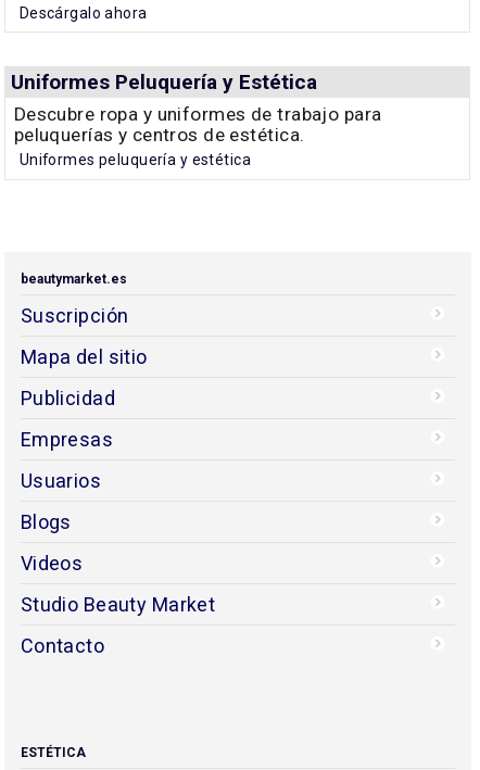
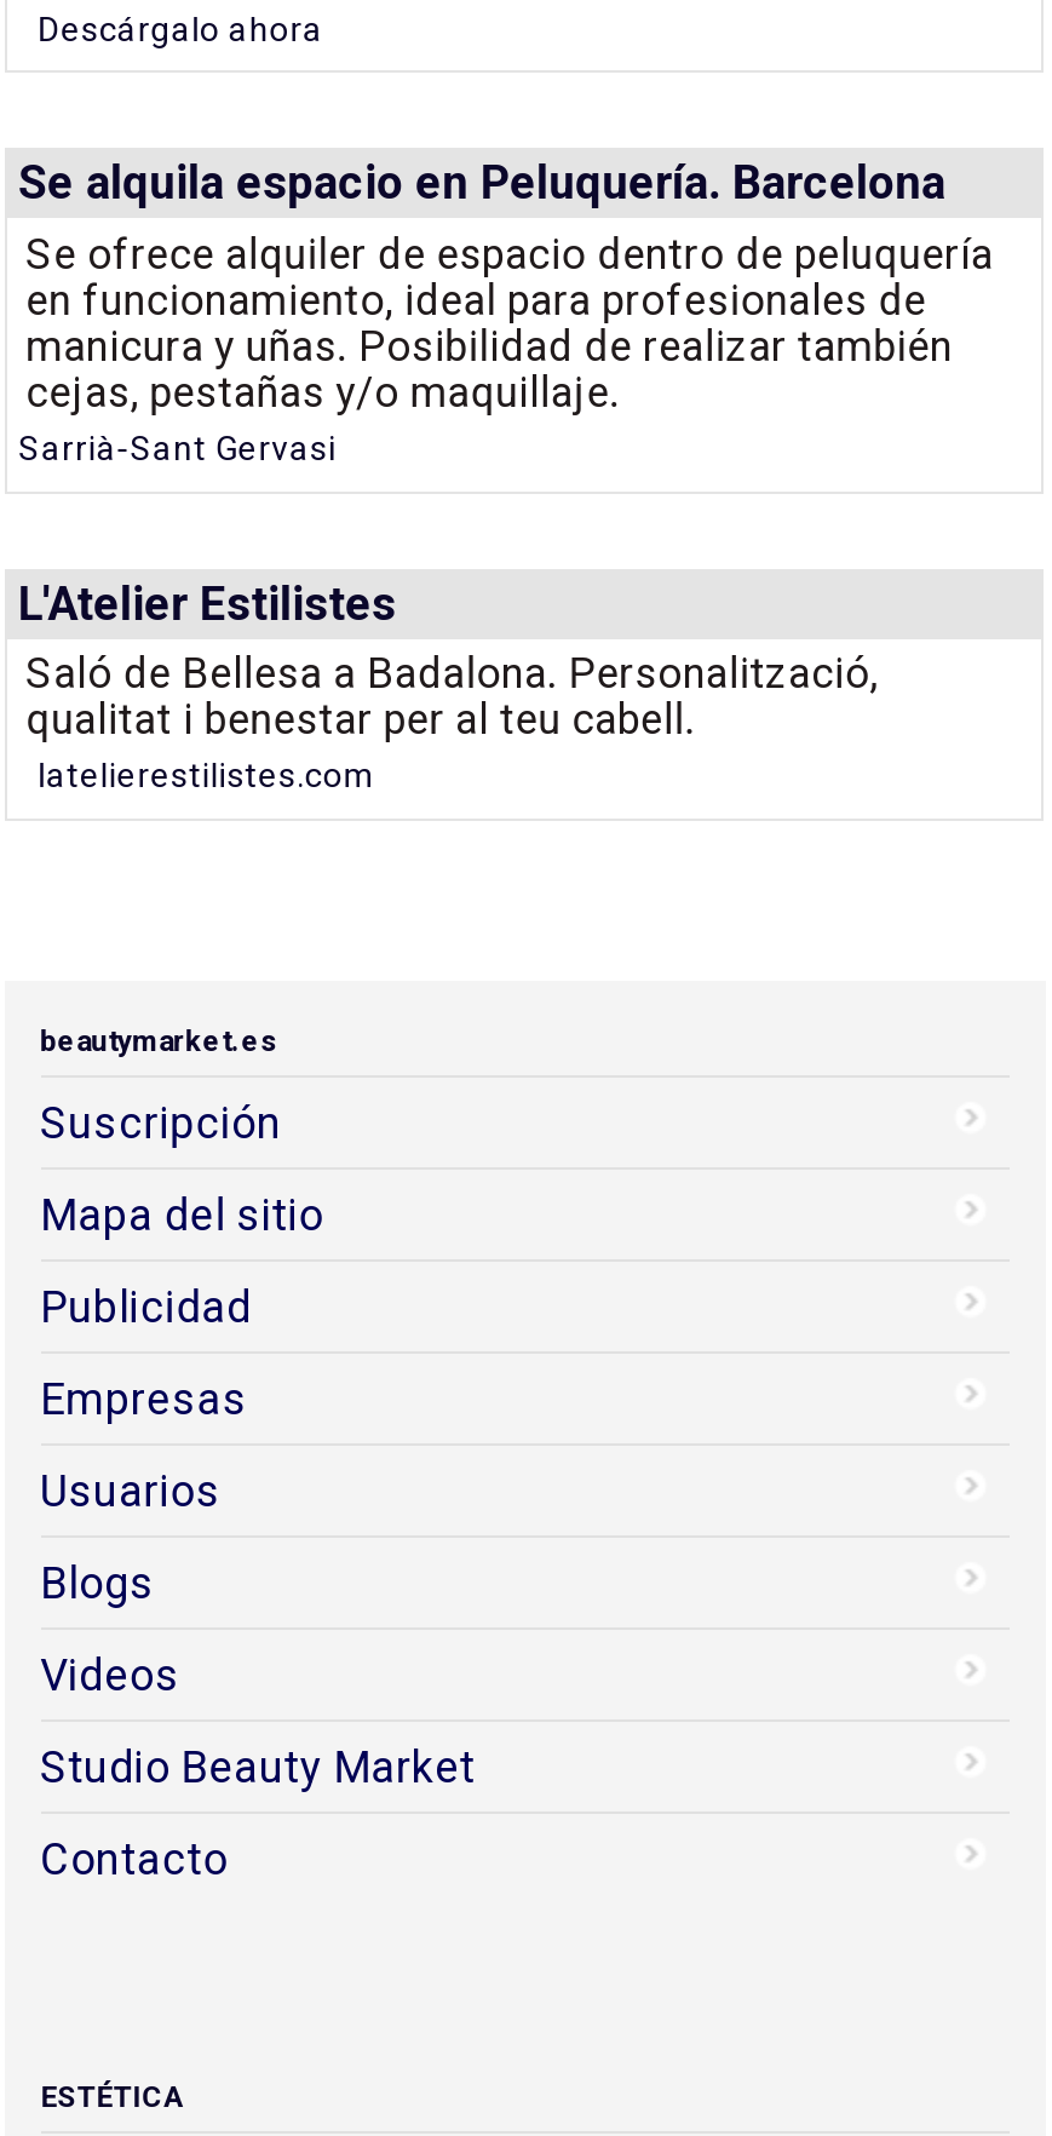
[11,70,382,169] Uniformes Peluquería y Estética | Descubre ropa y uniformes de trabajo para | peluquerías y centros de estética. | Uniformes peluquería y estética -> [19,156,993,796] Se alquila espacio en Peluquería. Barcelona | Se ofrece alquiler de espacio dentro de peluquería | en funcionamiento, ideal para profesionales de | manicura y uñas. Posibilidad de realizar también | cejas, pestañas y/o maquillaje. | Sarrià-Sant Gervasi | L'Atelier Estilistes | Saló de Bellesa a Badalona. Personalització, | qualitat i benestar per al teu cabell. | latelierestilistes.com

